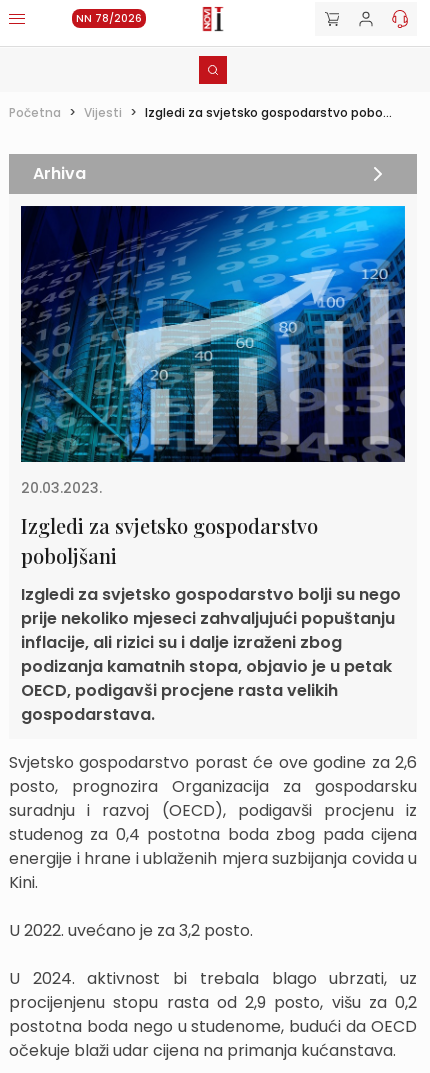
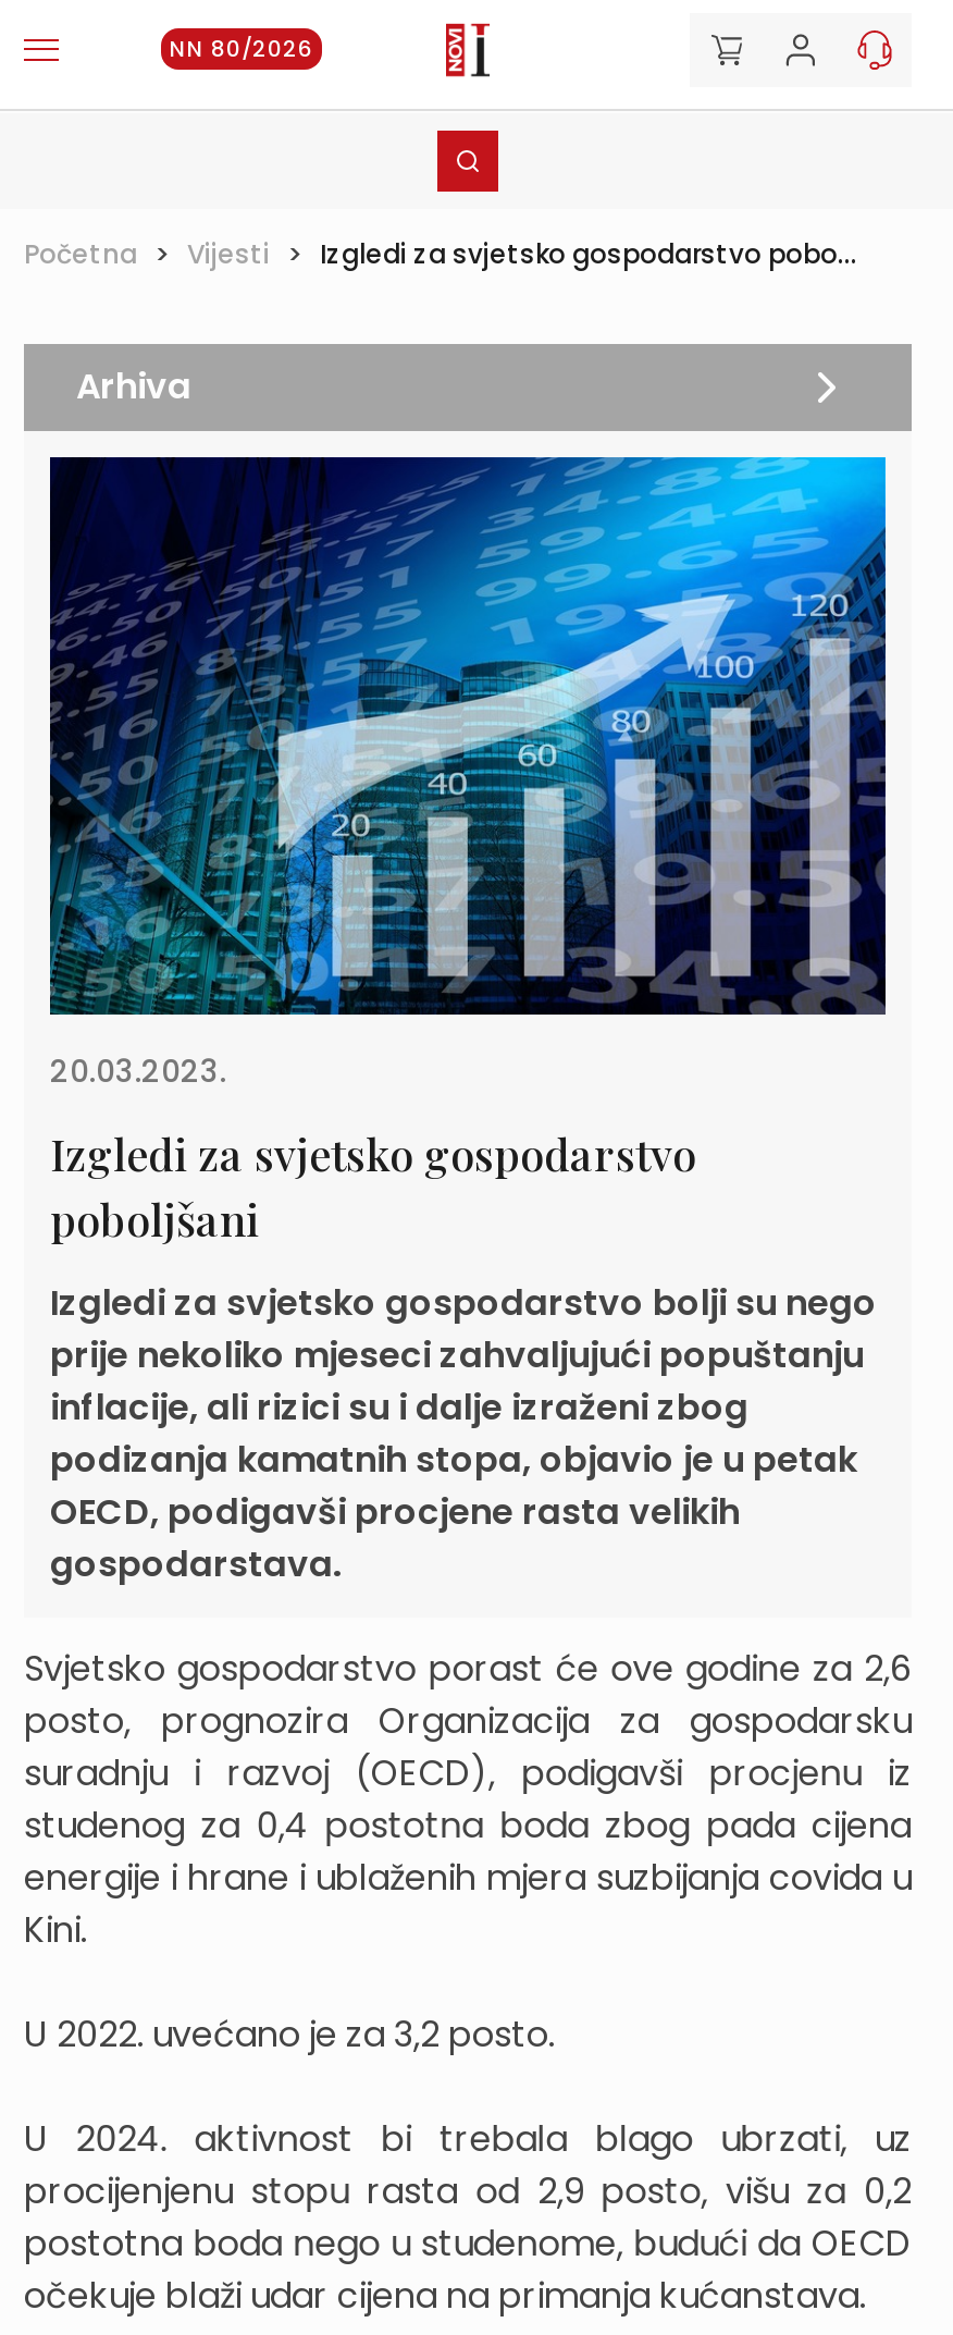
[76,11,142,26] NN 78/2026 -> [170,33,313,65] NN 80/2026

